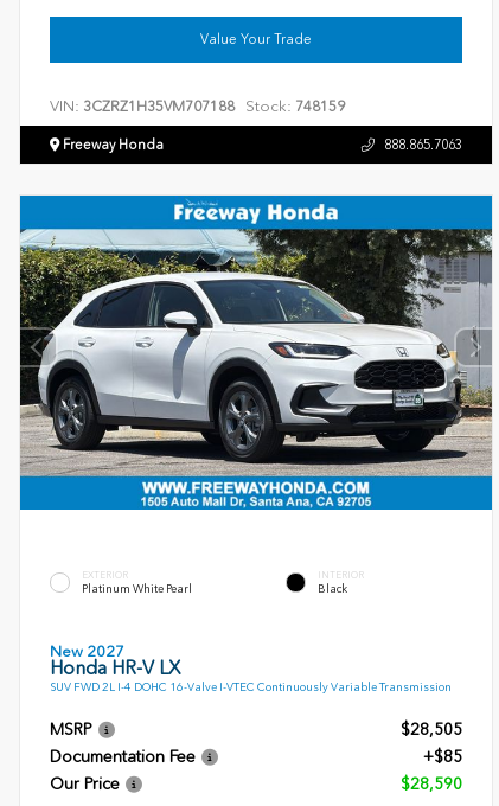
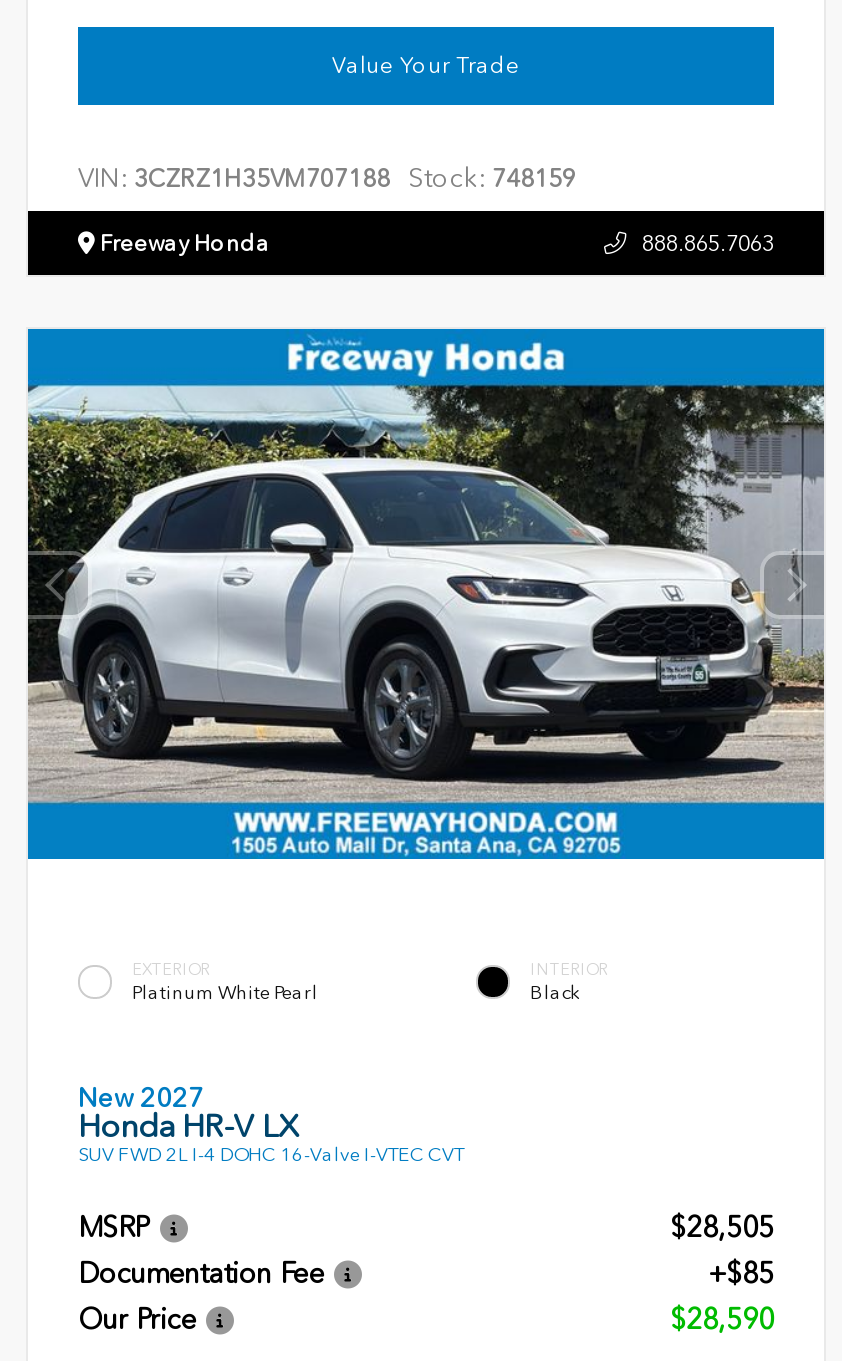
[50,680,452,693] SUV FWD 2L I-4 DOHC 16-Valve I-VTEC Continuously Variable Transmission -> [78,1144,464,1166] SUV FWD 2L I-4 DOHC 16-Valve I-VTEC CVT

